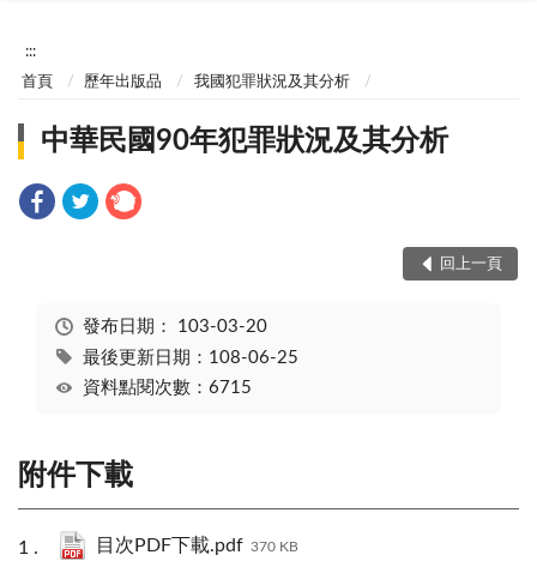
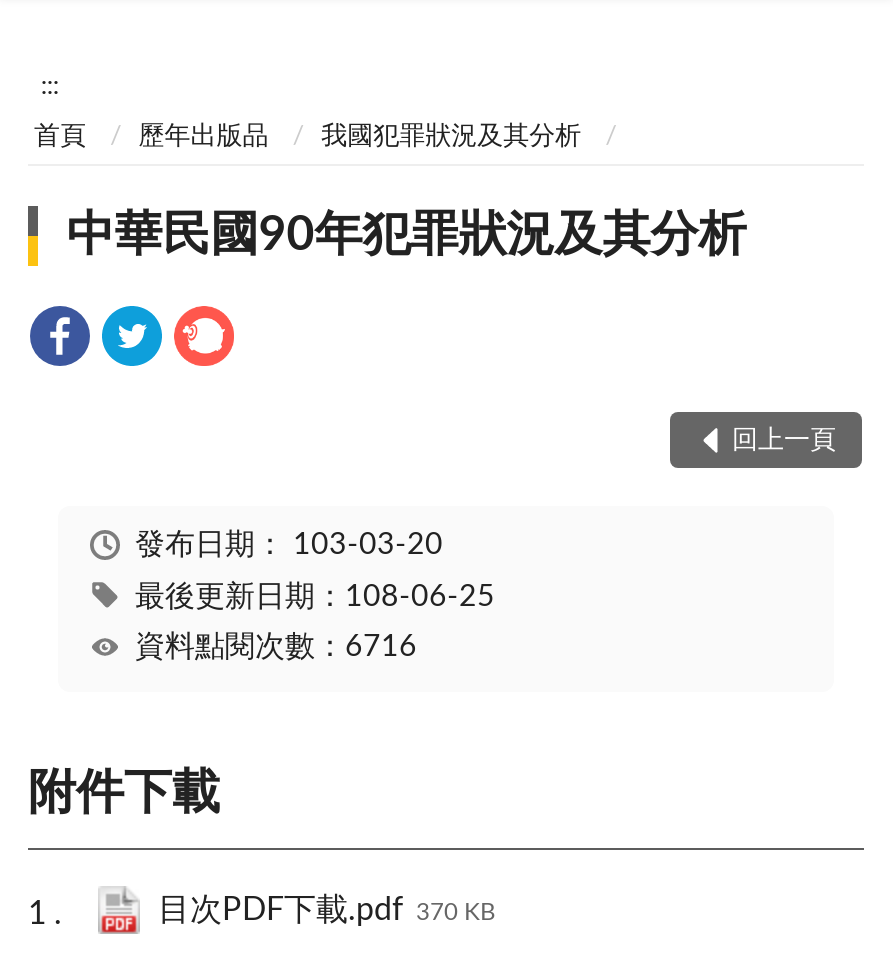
[82,379,251,397] 資料點閱次數：6715 -> [135,633,417,663] 資料點閱次數：6716

